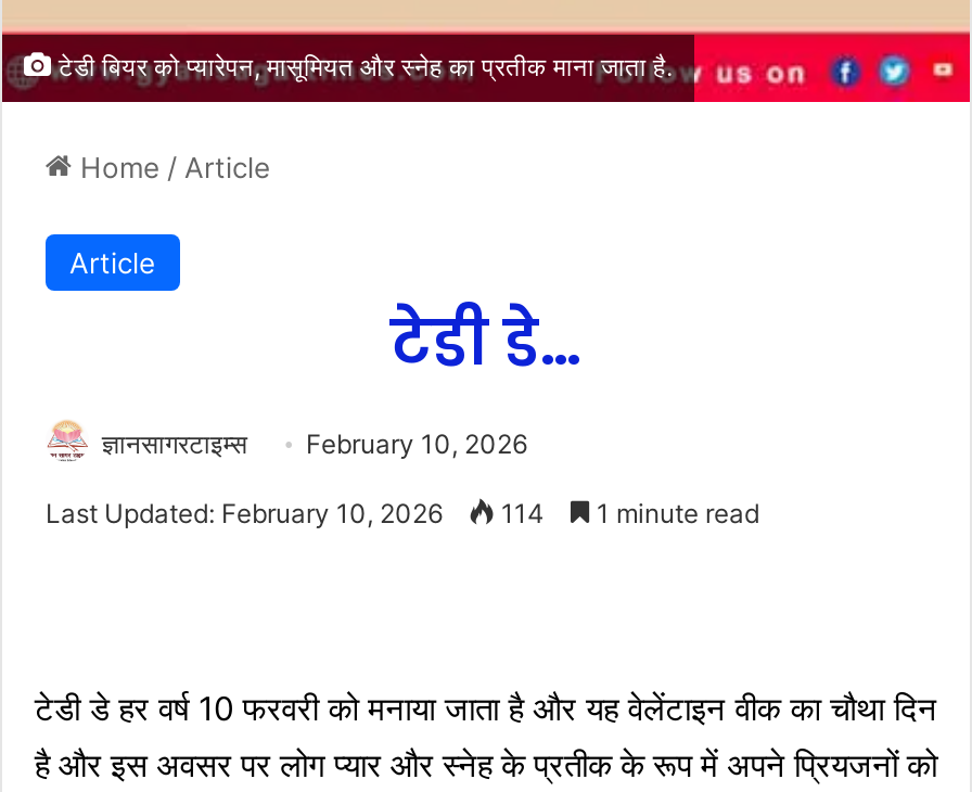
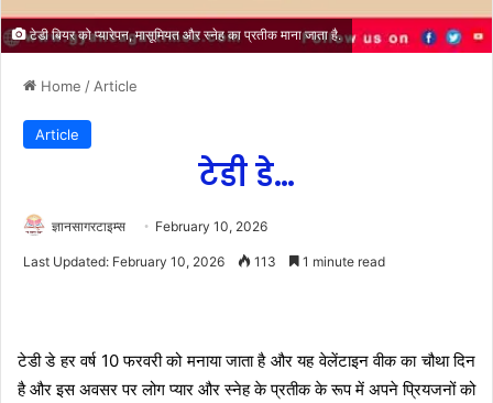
[46,496,759,529] Last Updated: February 10, 2026 114 1 minute read -> [23,253,385,269] Last Updated: February 10, 2026 113 1 minute read

